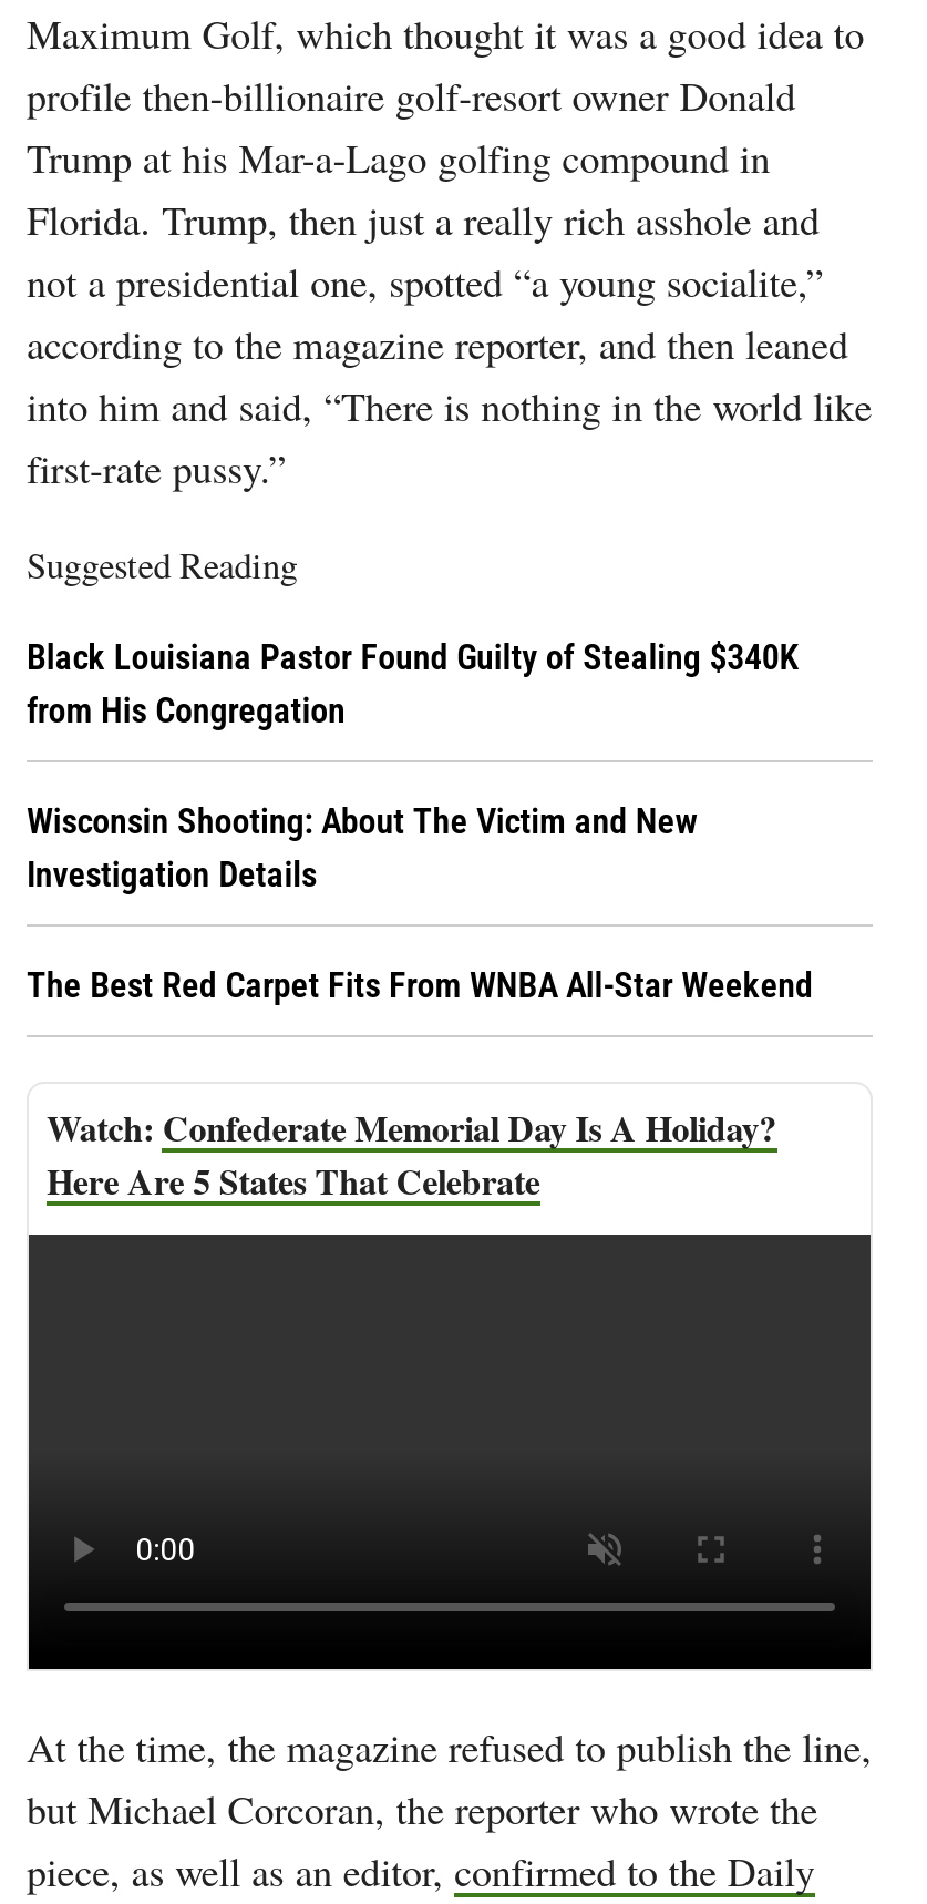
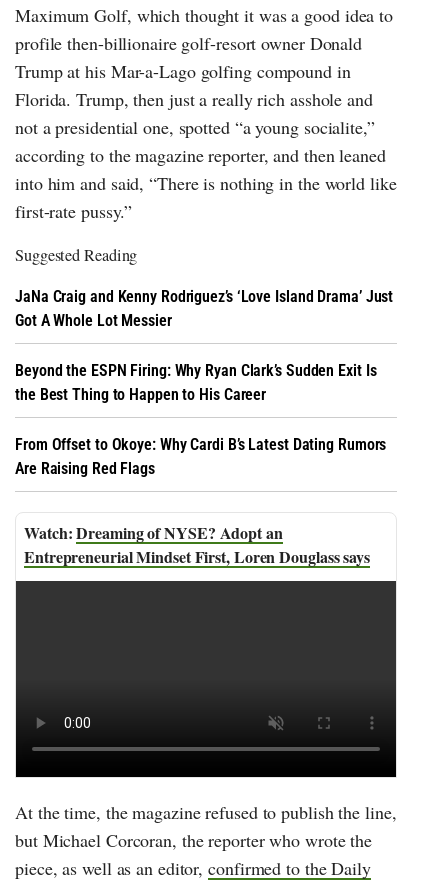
[27,637,799,732] Black Louisiana Pastor Found Guilty of Stealing $340K | from His Congregation -> [15,287,393,330] JaNa Craig and Kenny Rodriguez’s ‘Love Island Drama’ Just | Got A Whole Lot Messier
[27,801,697,896] Wisconsin Shooting: About The Victim and New | Investigation Details -> [15,361,376,404] Beyond the ESPN Firing: Why Ryan Clark’s Sudden Exit Is | the Best Thing to Happen to His Career
[27,965,813,1007] The Best Red Carpet Fits From WNBA All-Star Weekend -> [15,435,386,478] From Offset to Okoye: Why Cardi B’s Latest Dating Rumors | Are Raising Red Flags
[47,1102,776,1206] Confederate Memorial Day Is A Holiday? | Here Are 5 States That Celebrate -> [24,521,370,568] Dreaming of NYSE? Adopt an | Entrepreneurial Mindset First, Loren Douglass says

